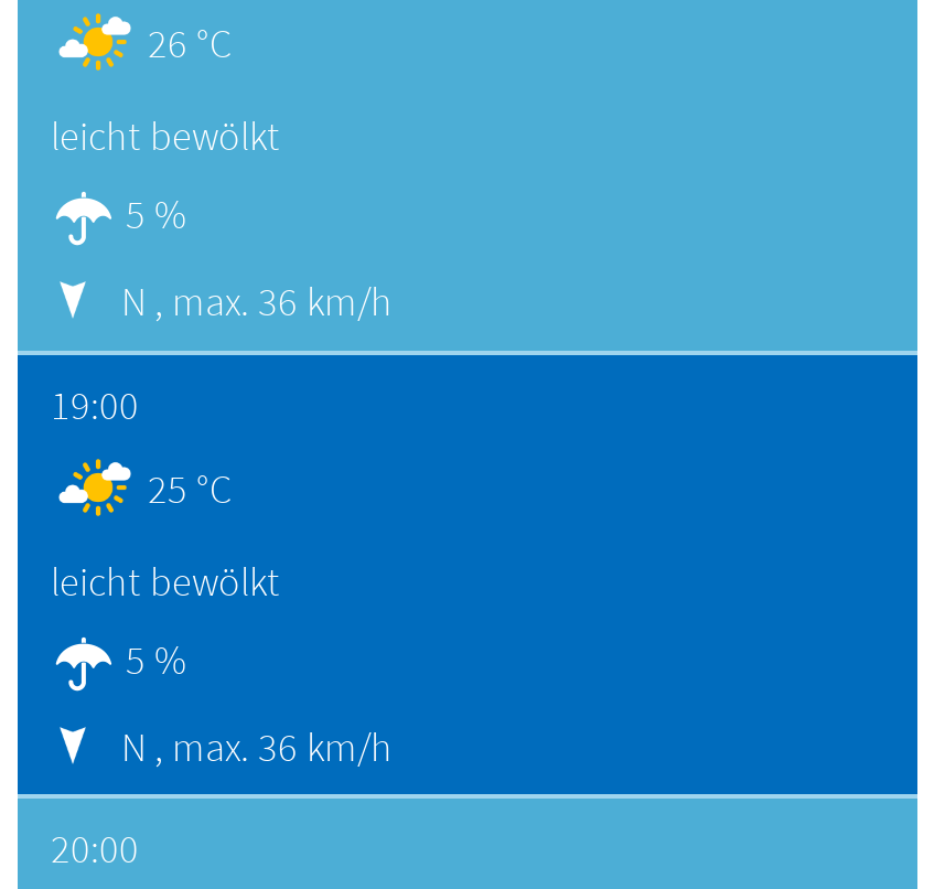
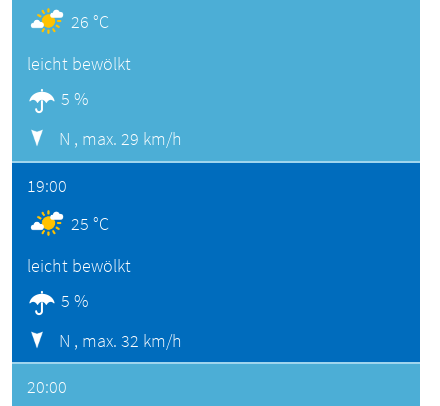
[121,276,393,327] N , max. 36 km/h -> [59,127,182,150] N , max. 29 km/h
[121,721,393,771] N , max. 36 km/h -> [59,329,182,352] N , max. 32 km/h

